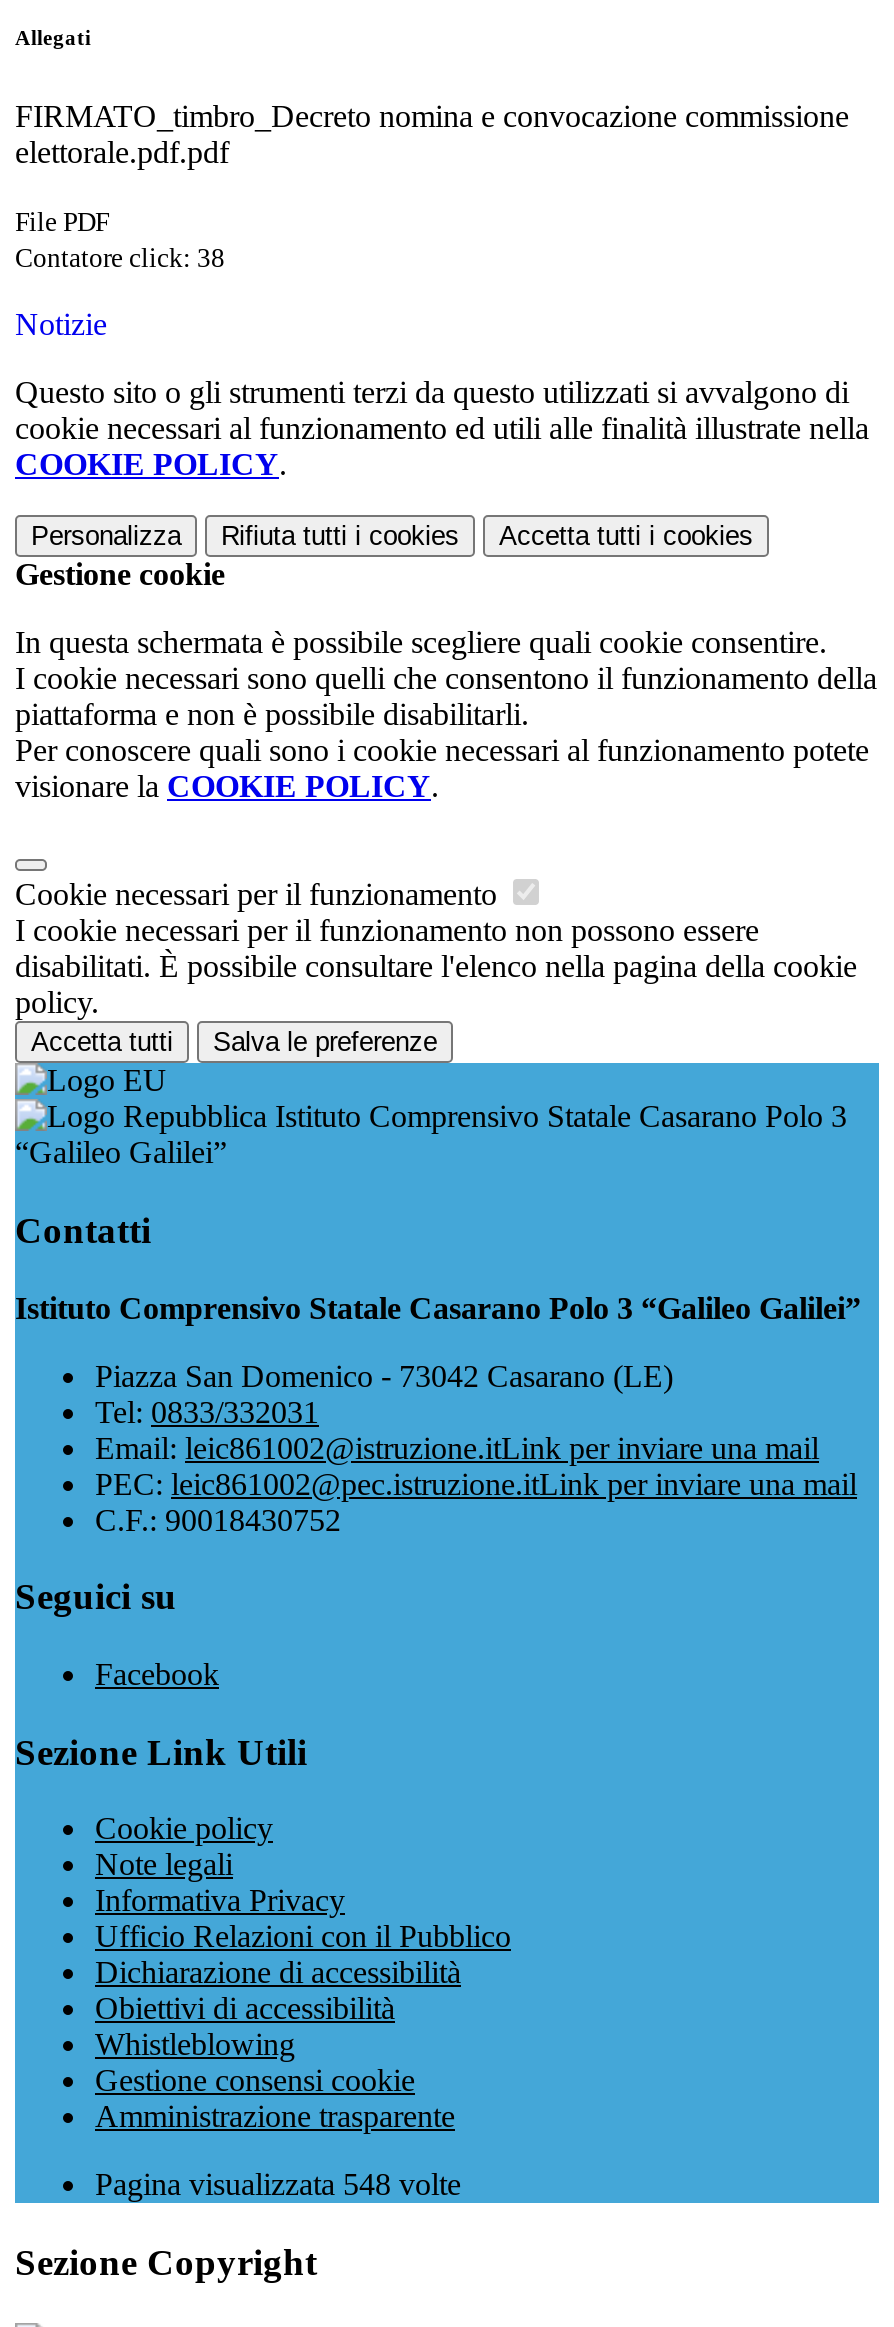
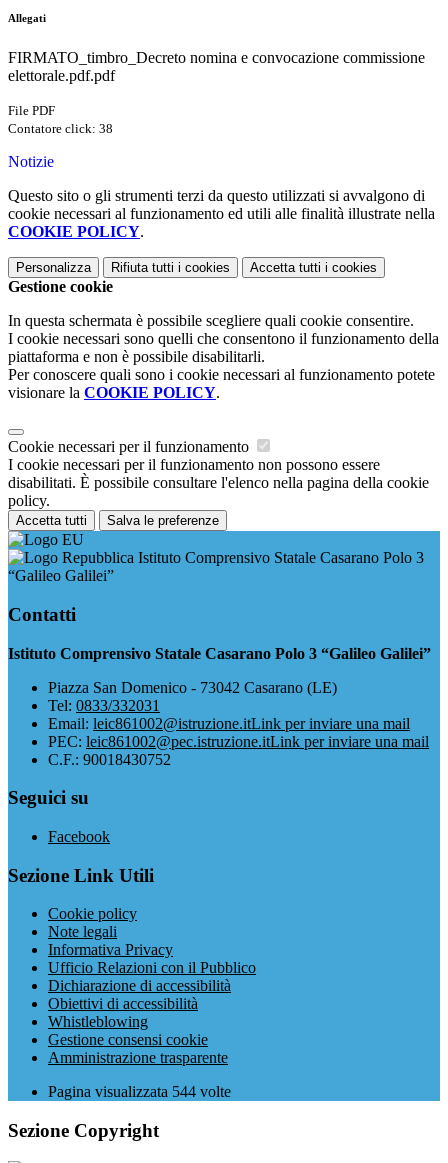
[95,2168,461,2202] Pagina visualizzata 548 volte -> [48,1083,231,1100] Pagina visualizzata 544 volte

